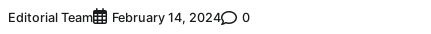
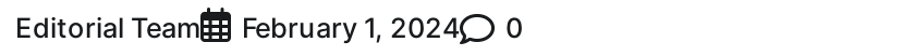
[8,10,250,25] Editorial Team February 14, 2024 0 -> [15,11,523,44] Editorial Team February 1, 2024 0

